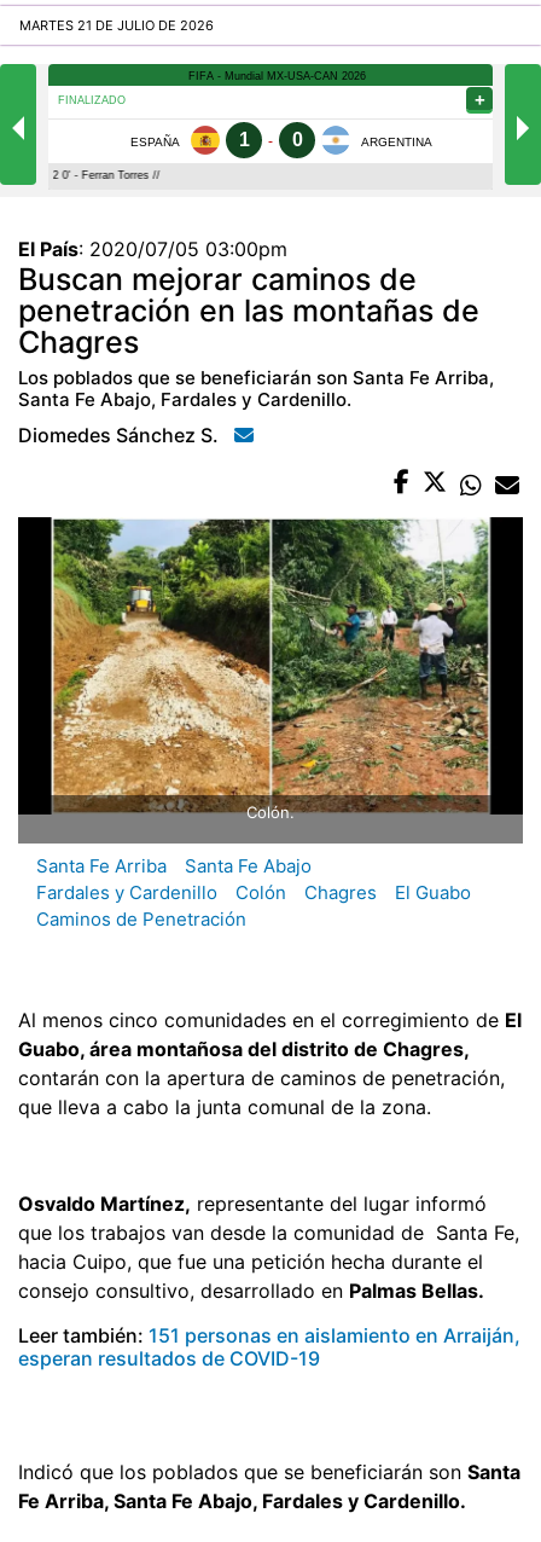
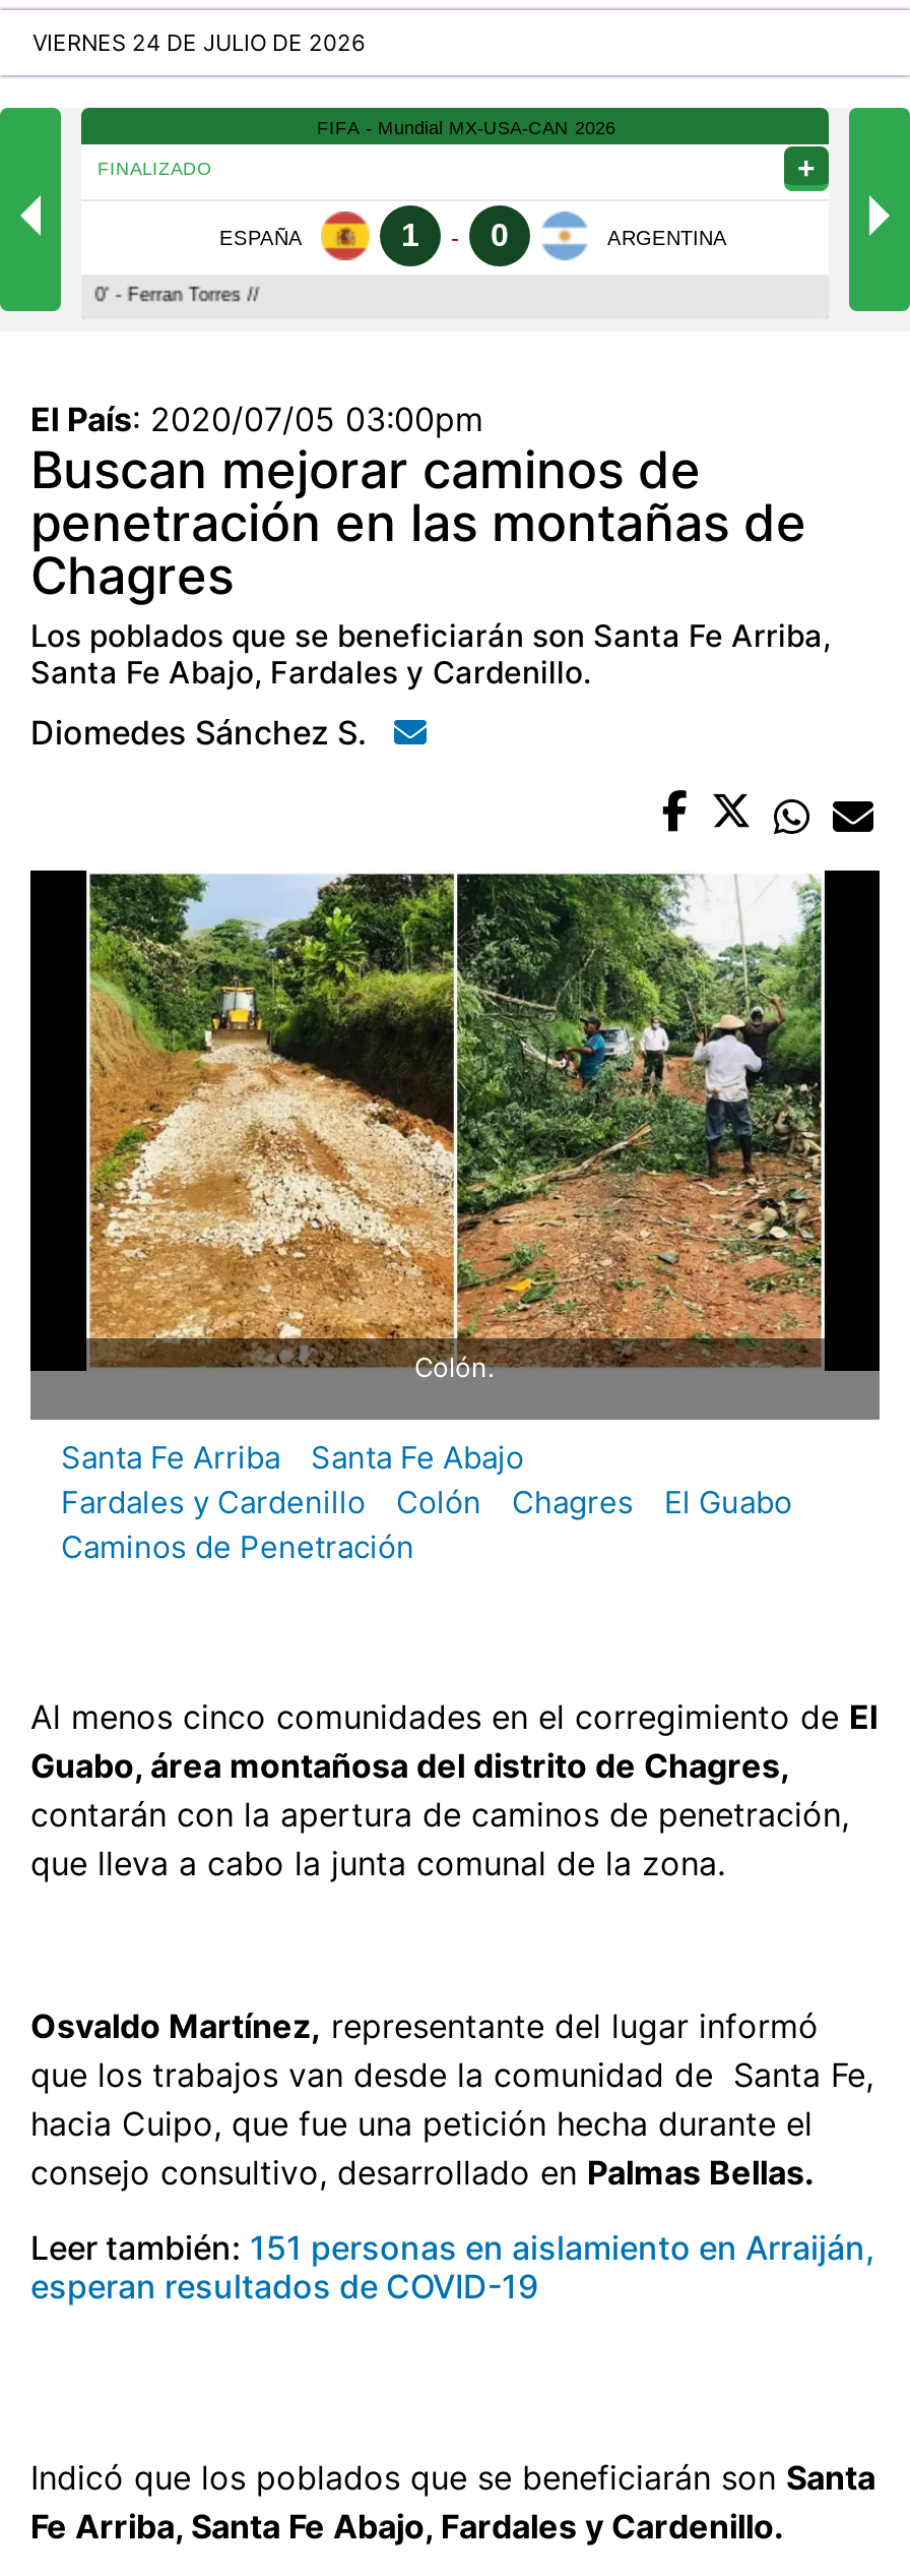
[19,18,214,34] MARTES 21 DE JULIO DE 2026 -> [32,29,366,58] VIERNES 24 DE JULIO DE 2026

